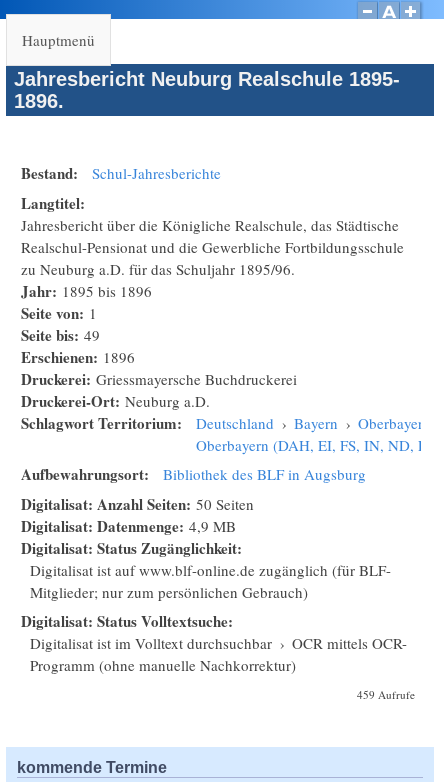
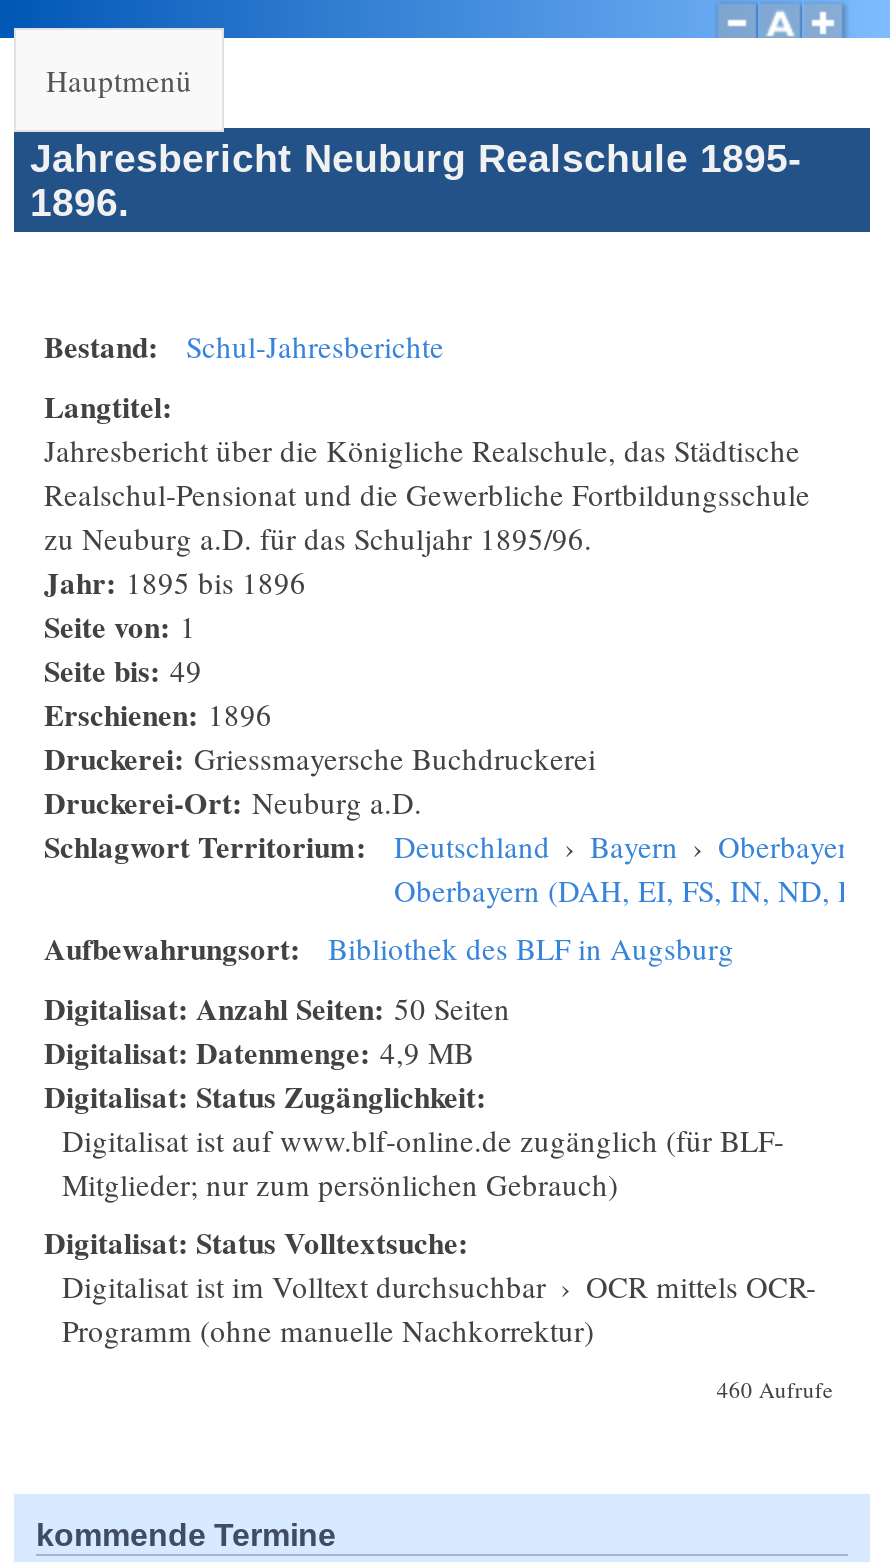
[357,687,415,702] 459 Aufrufe -> [717,1373,833,1403] 460 Aufrufe

